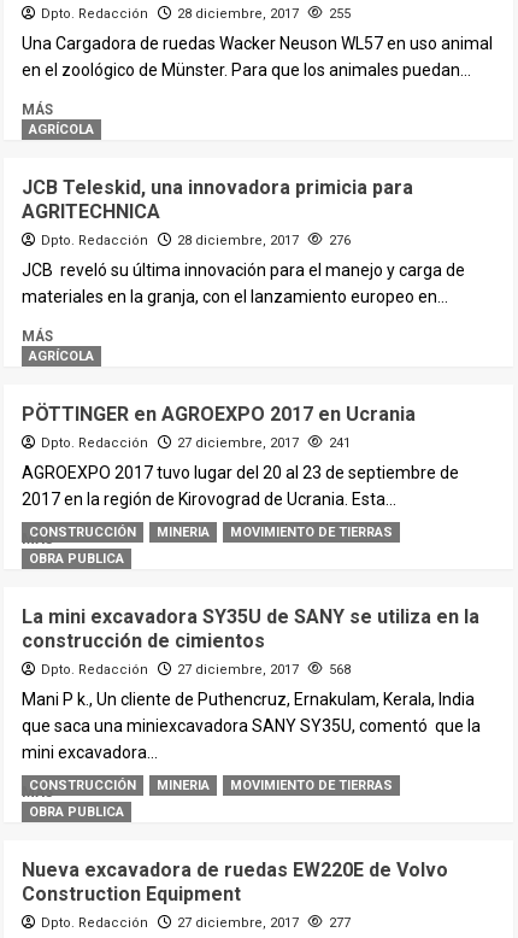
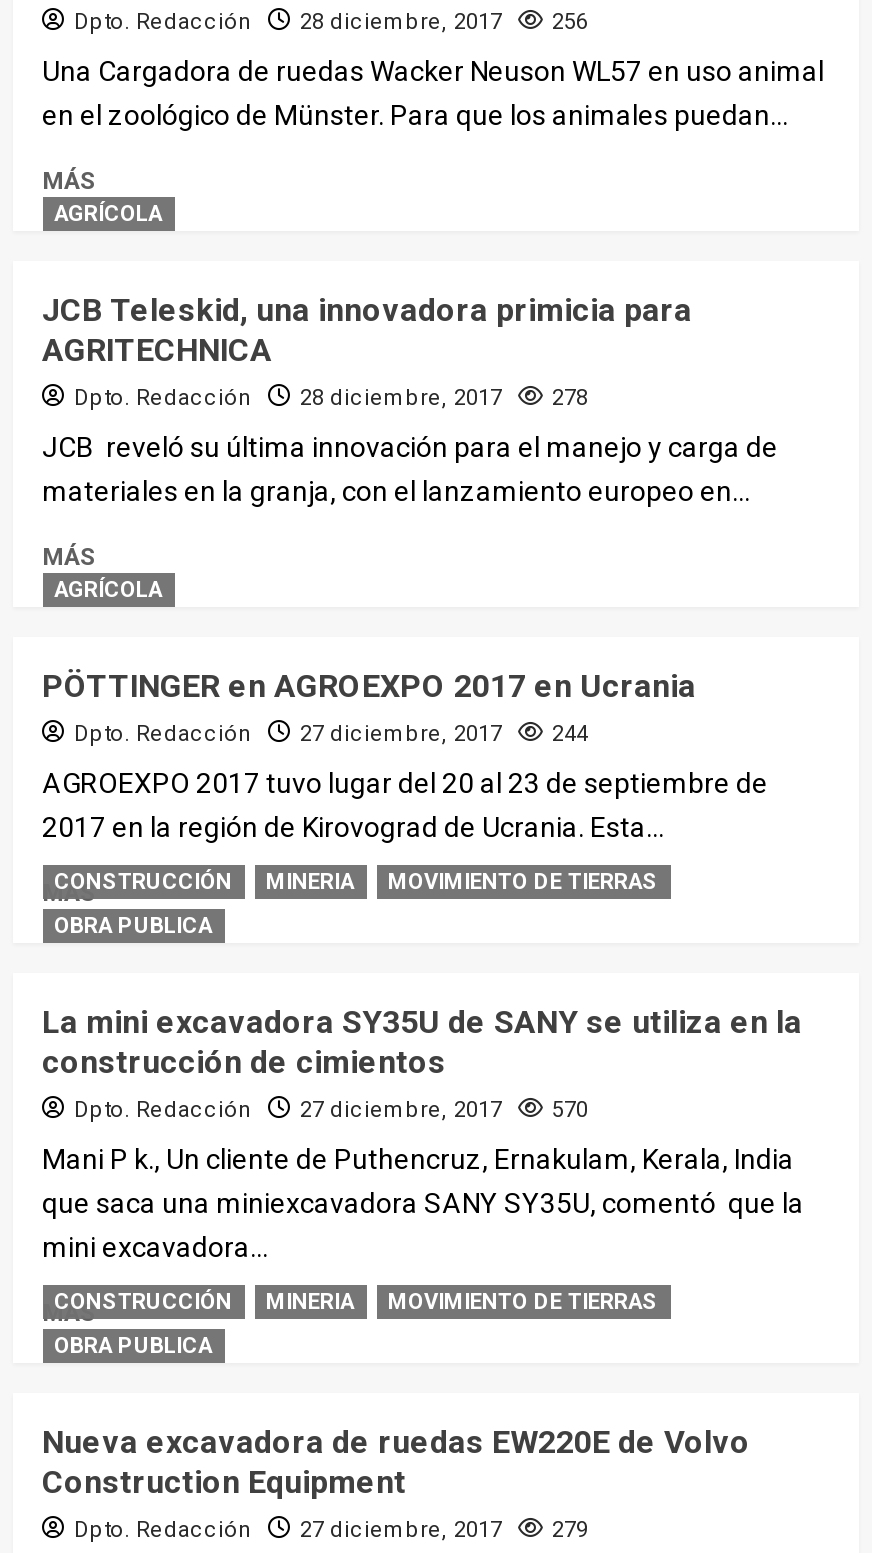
[40,7,350,22] Dpto. Redacción 28 diciembre, 2017 255 -> [74,10,588,36] Dpto. Redacción 28 diciembre, 2017 256
[40,233,350,249] Dpto. Redacción 28 diciembre, 2017 276 -> [74,386,588,412] Dpto. Redacción 28 diciembre, 2017 278
[40,436,350,451] Dpto. Redacción 27 diciembre, 2017 241 -> [74,722,588,748] Dpto. Redacción 27 diciembre, 2017 244
[40,662,350,678] Dpto. Redacción 27 diciembre, 2017 568 -> [74,1098,588,1124] Dpto. Redacción 27 diciembre, 2017 570
[40,916,350,931] Dpto. Redacción 27 diciembre, 2017 277 -> [74,1518,588,1544] Dpto. Redacción 27 diciembre, 2017 279

